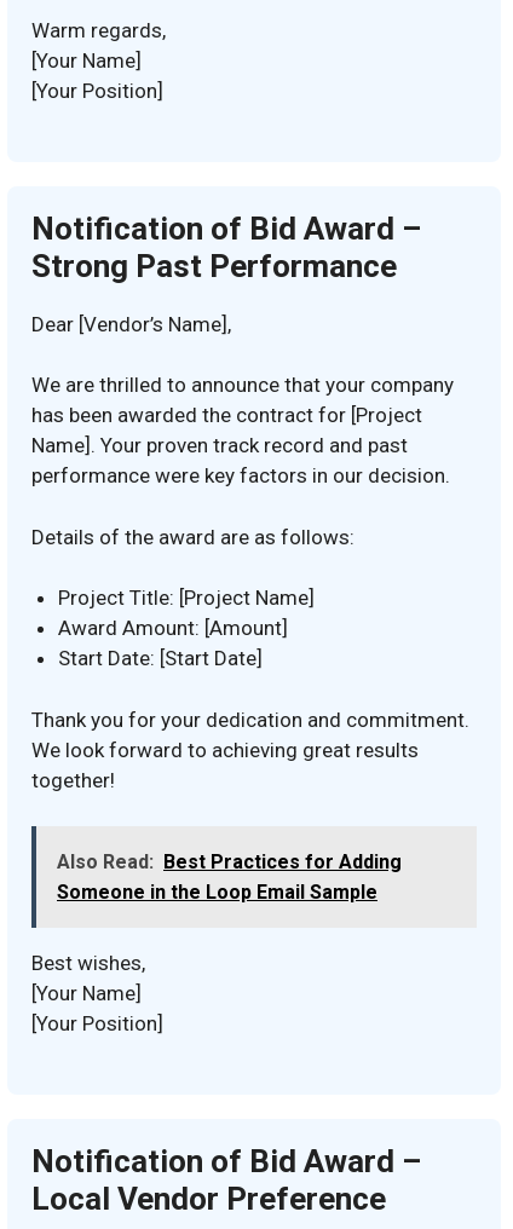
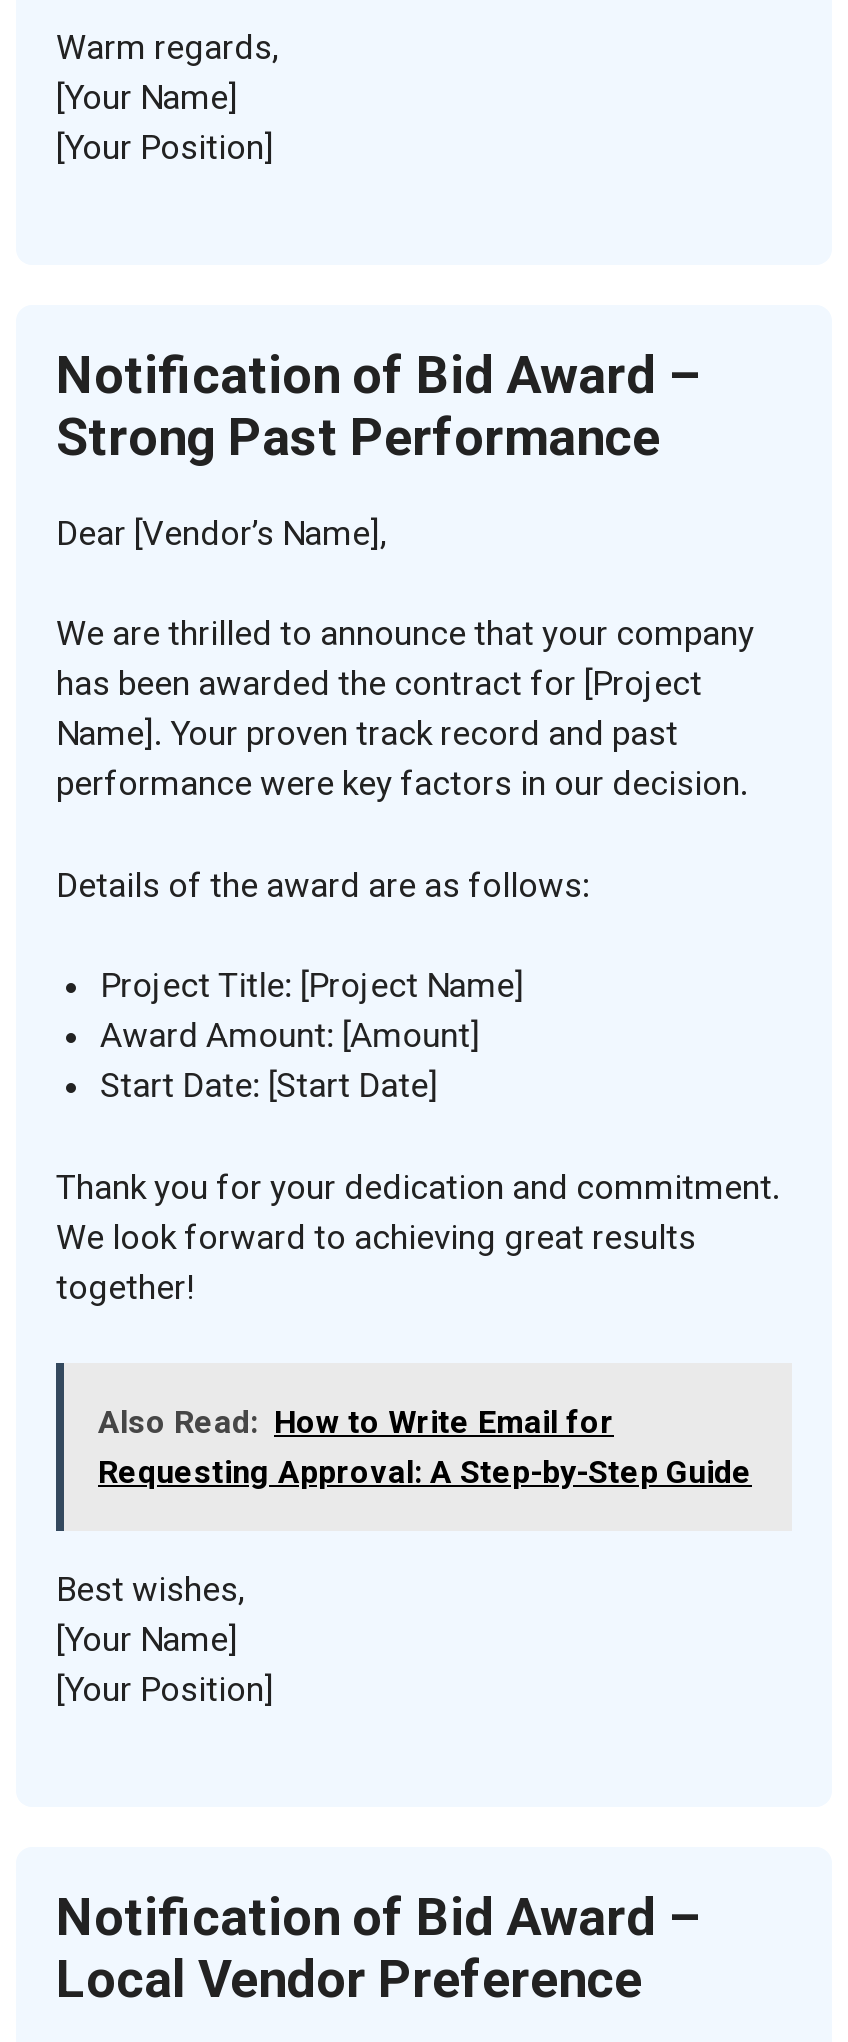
[57,851,402,904] Also Read: Best Practices for Adding | Someone in the Loop Email Sample -> [98,1403,752,1491] Also Read: How to Write Email for | Requesting Approval: A Step-by-Step Guide

